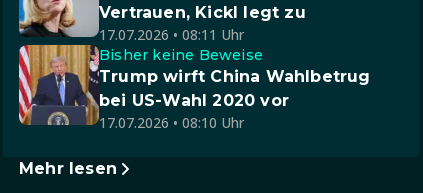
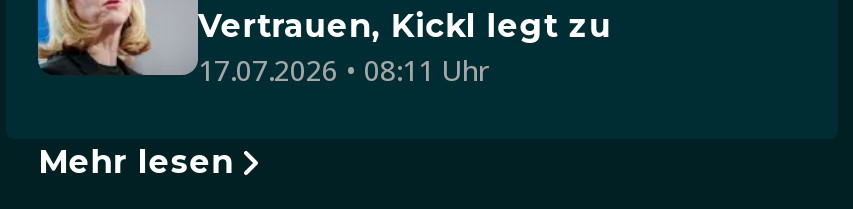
[18,44,371,132] [image] | Bisher keine Beweise | Trump wirft China Wahlbetrug | bei US-Wahl 2020 vor | 17.07.2026 • 08:10 Uhr -> none

